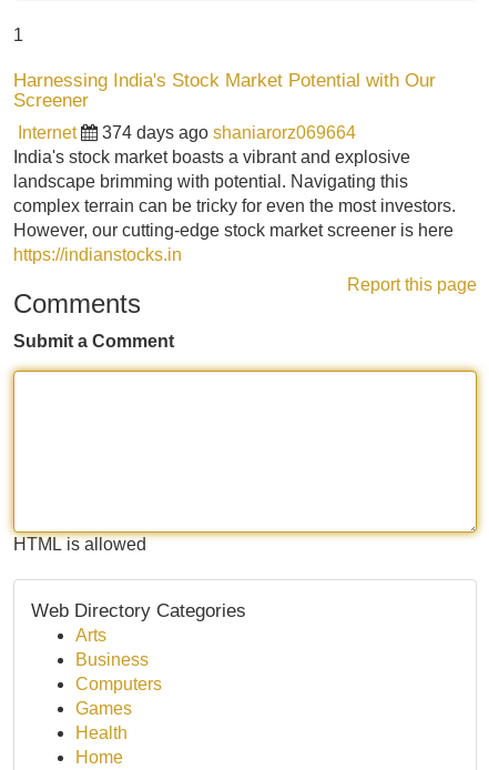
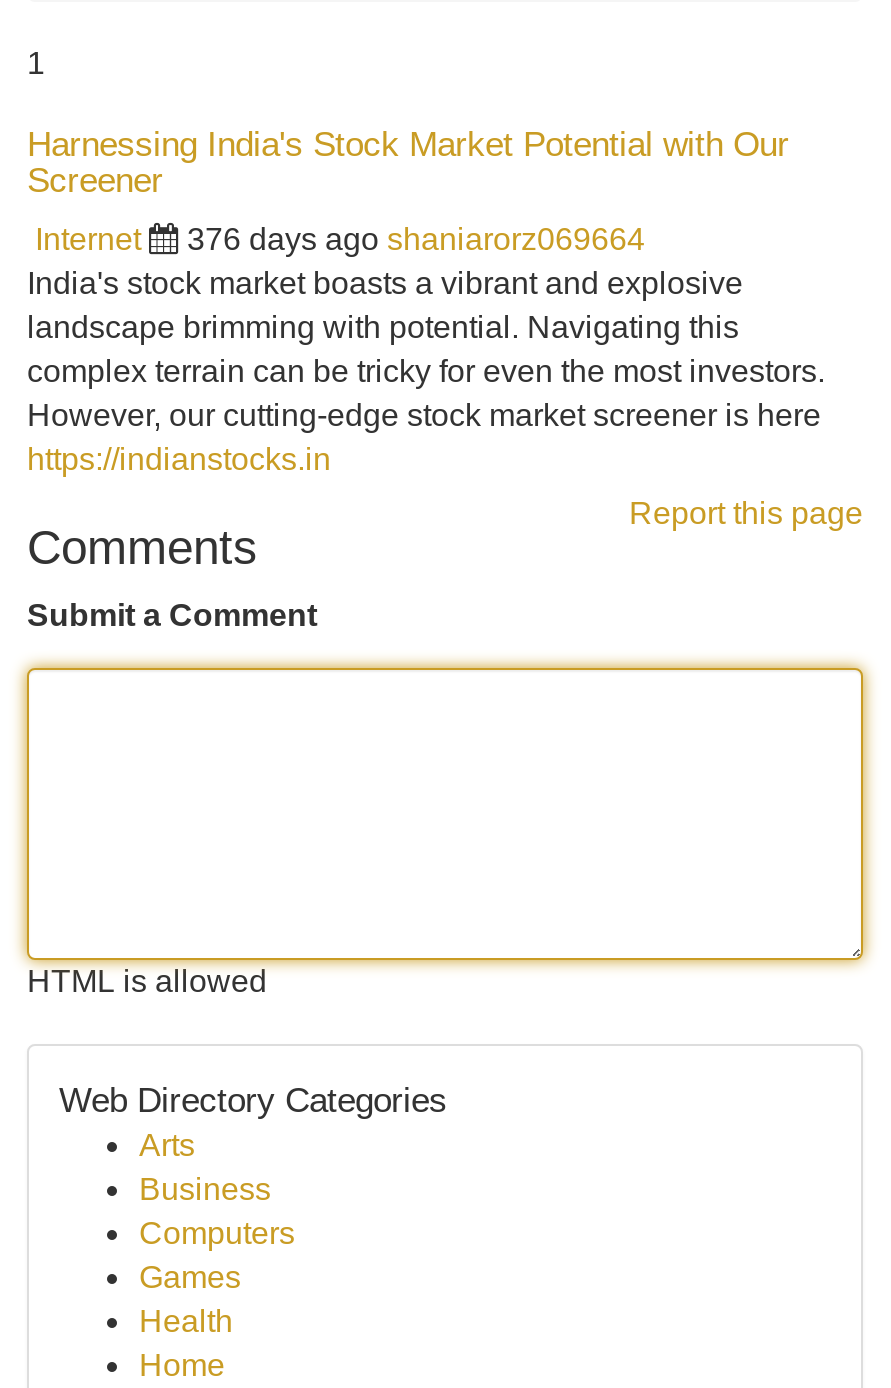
[102,123,356,142] 374 days ago shaniarorz069664 -> [187,222,645,256] 376 days ago shaniarorz069664

